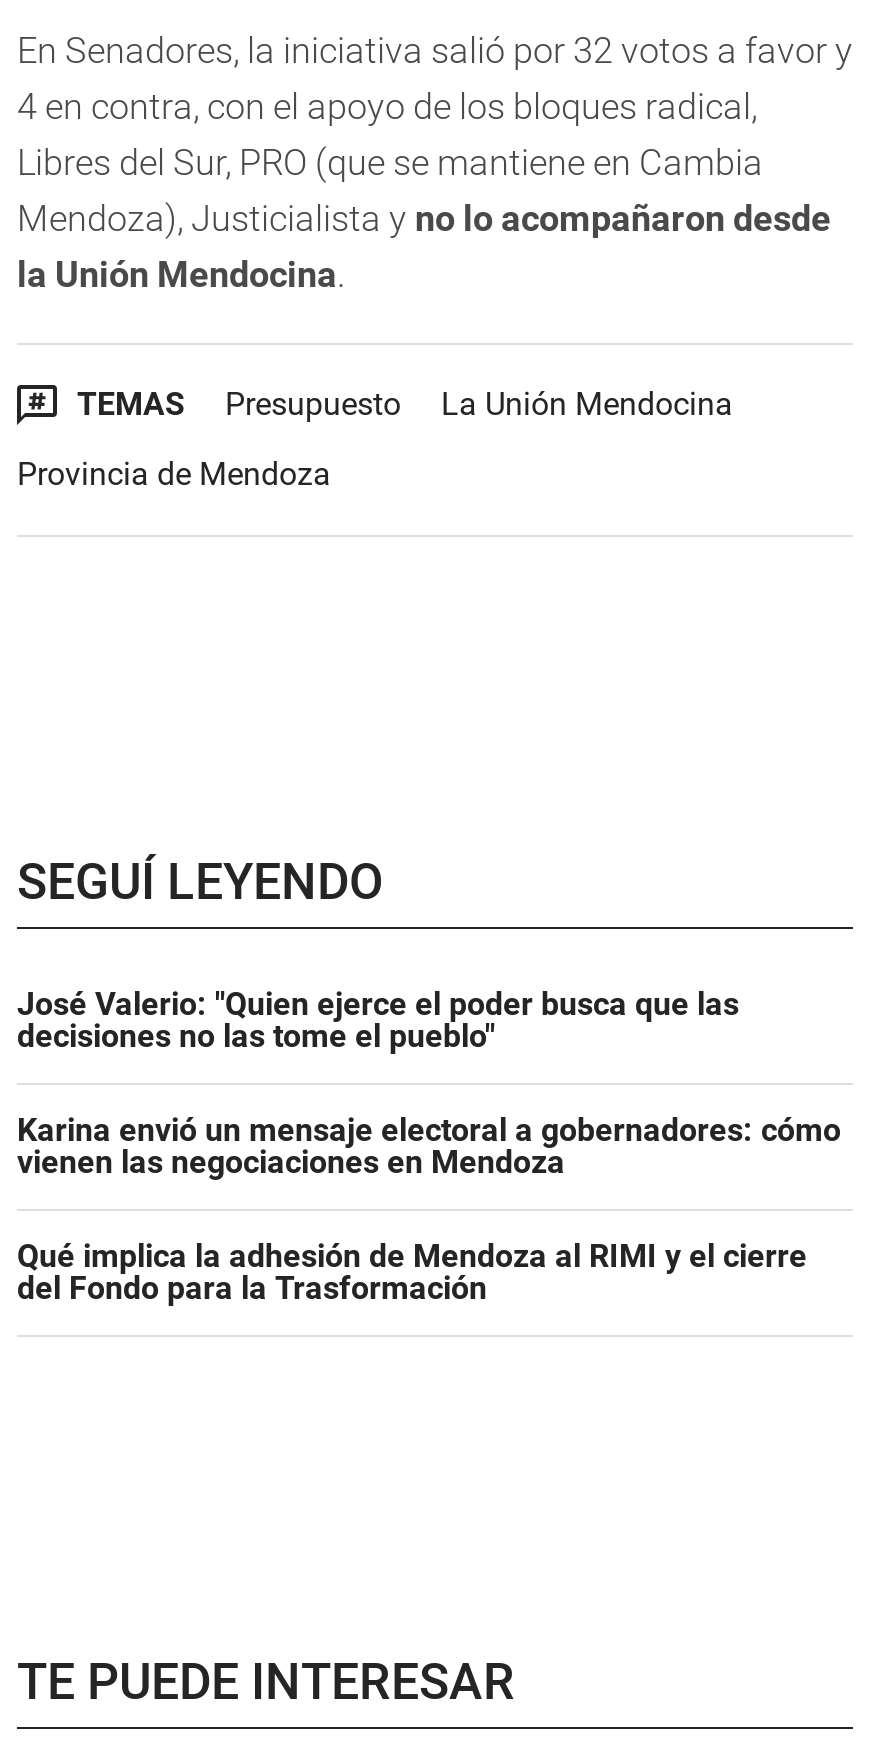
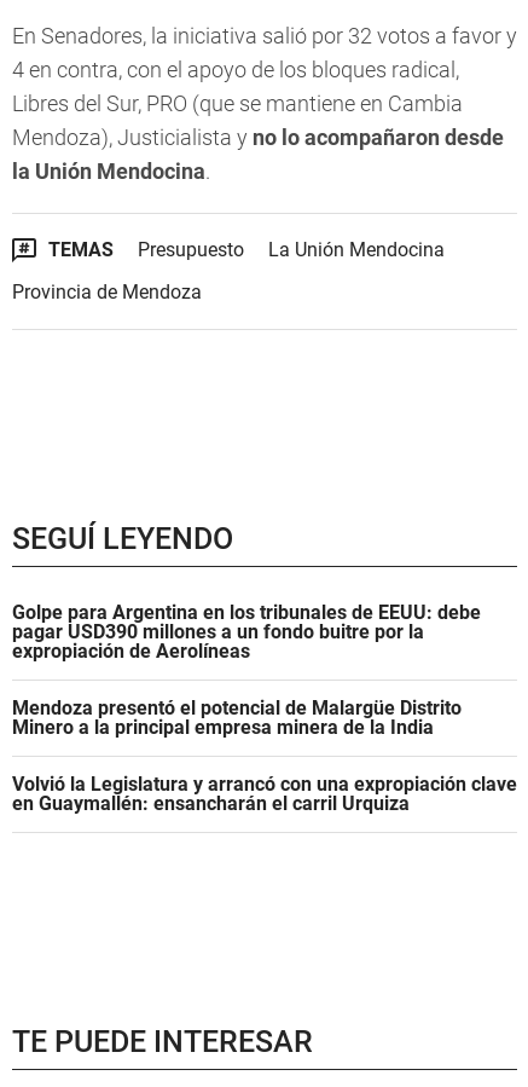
[17,984,739,1054] José Valerio: "Quien ejerce el poder busca que las | decisiones no las tome el pueblo" -> [12,601,481,663] Golpe para Argentina en los tribunales de EEUU: debe | pagar USD390 millones a un fondo buitre por la | expropiación de Aerolíneas
[17,1110,841,1180] Karina envió un mensaje electoral a gobernadores: cómo | vienen las negociaciones en Mendoza -> [12,696,462,739] Mendoza presentó el potencial de Malargüe Distrito | Minero a la principal empresa minera de la India
[17,1236,807,1306] Qué implica la adhesión de Mendoza al RIMI y el cierre | del Fondo para la Trasformación -> [12,773,517,815] Volvió la Legislatura y arrancó con una expropiación clave | en Guaymallén: ensancharán el carril Urquiza

